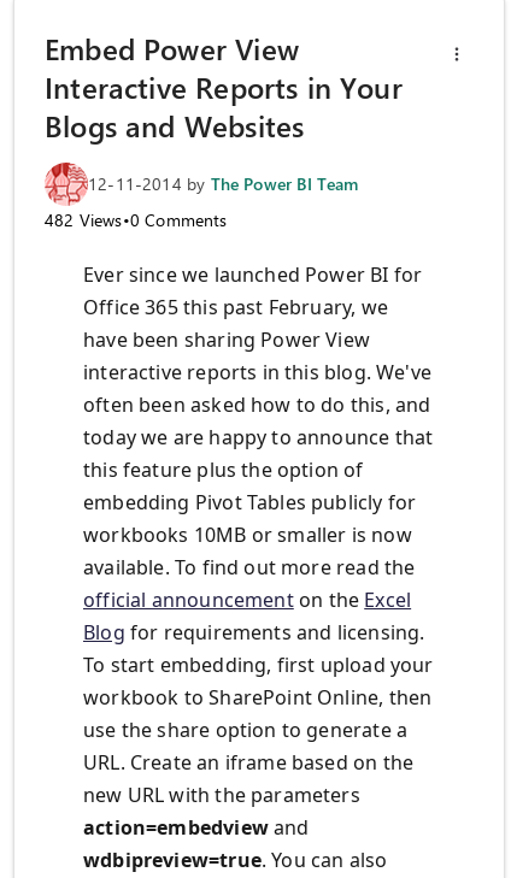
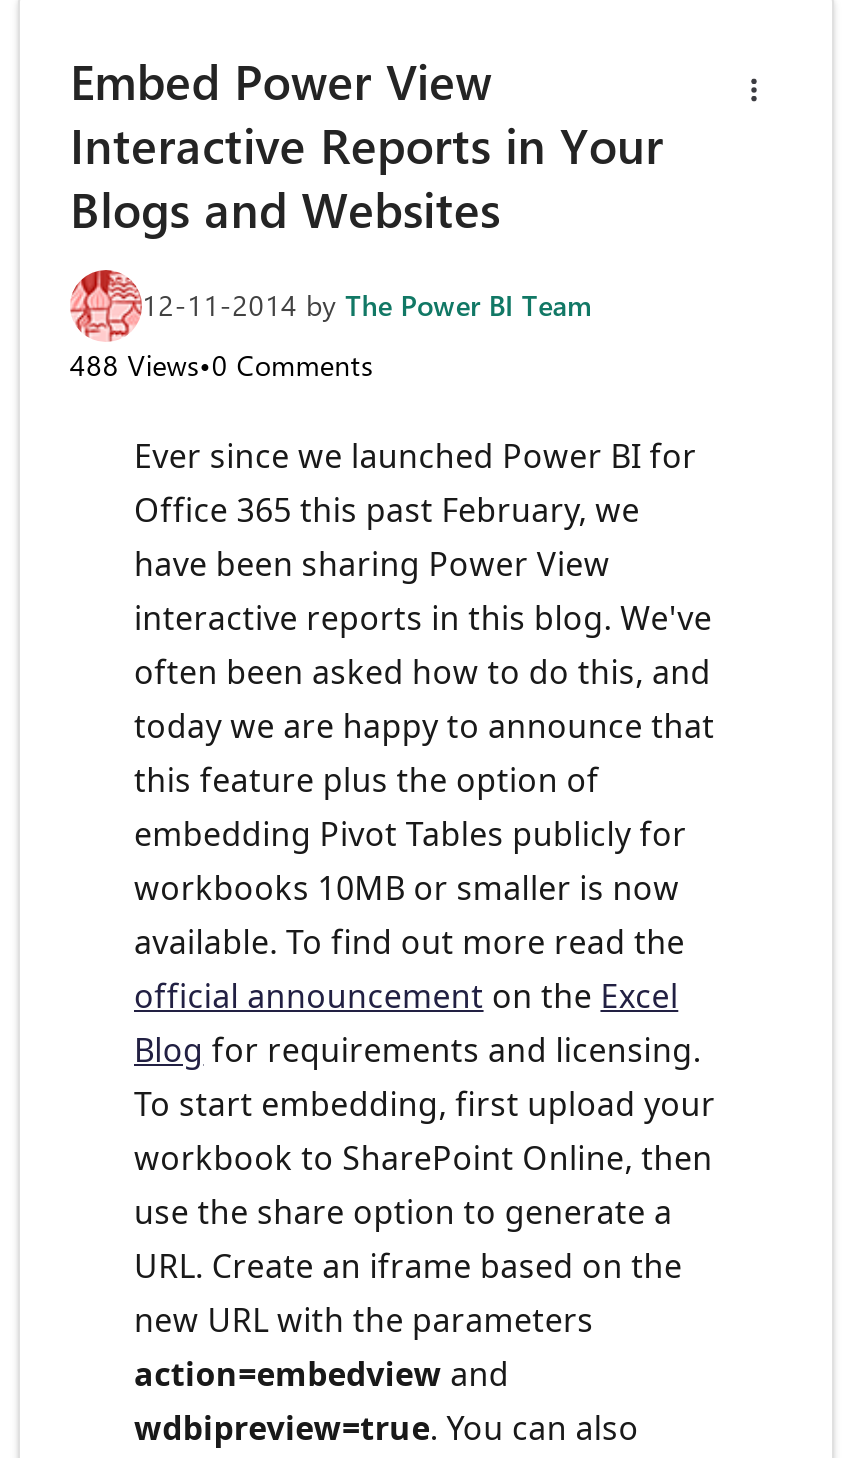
[45,209,227,232] 482 Views•0 Comments -> [70,347,373,385] 488 Views•0 Comments

